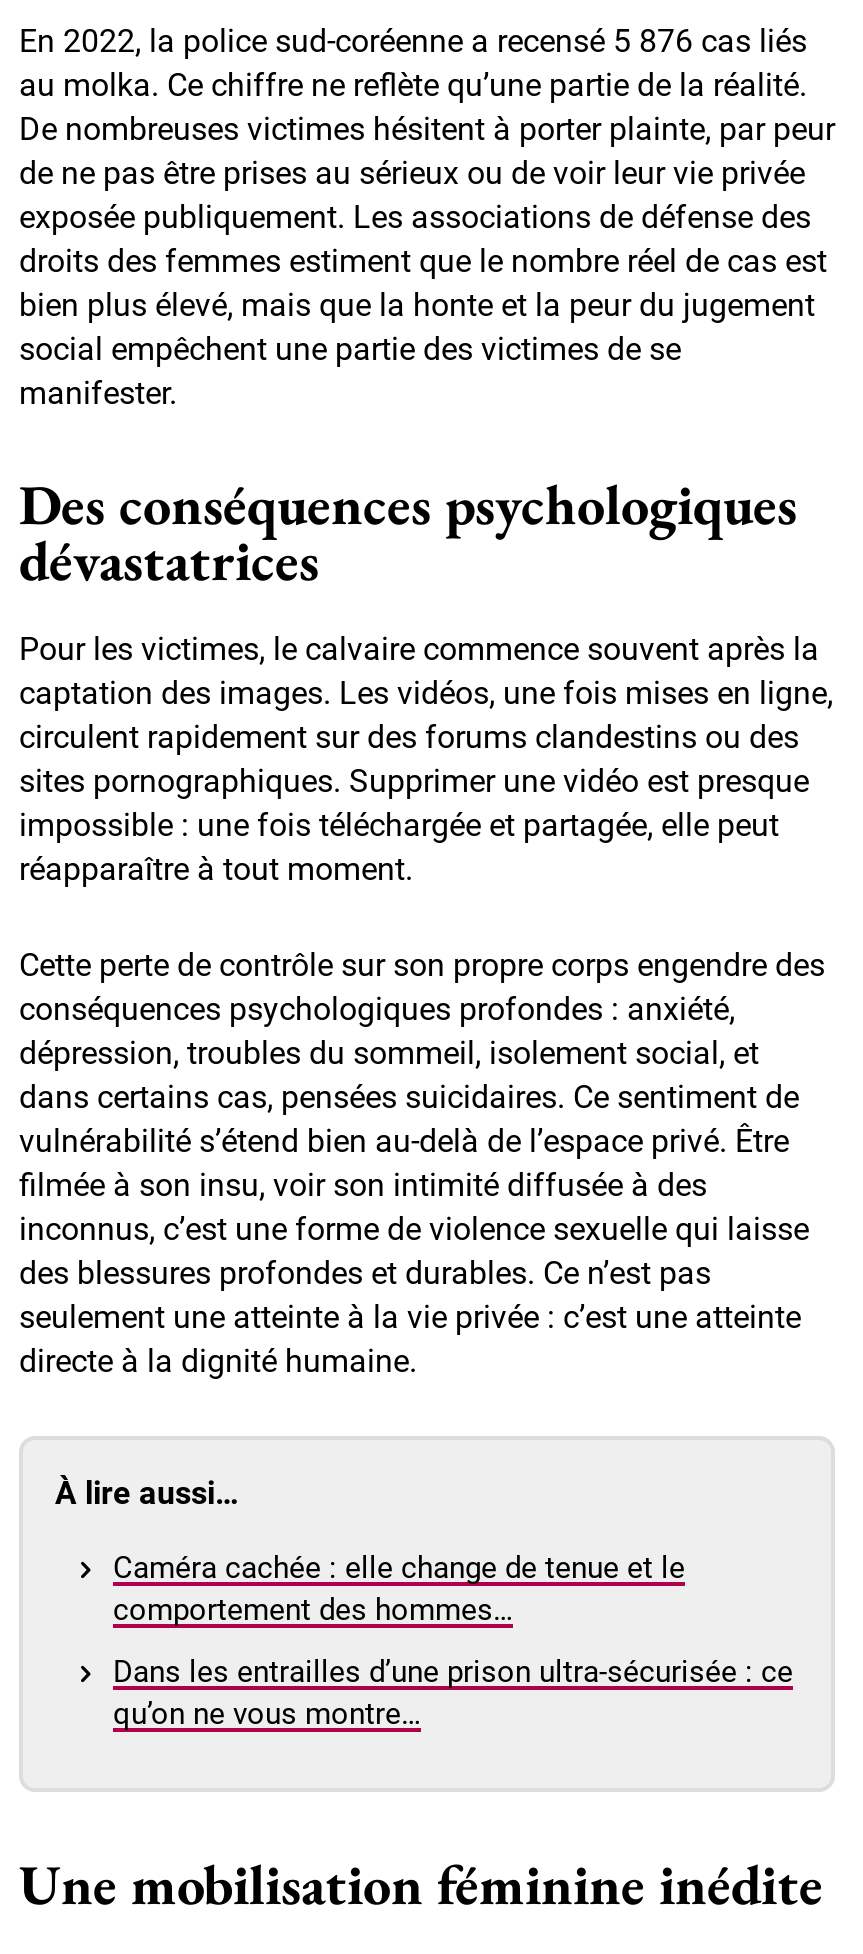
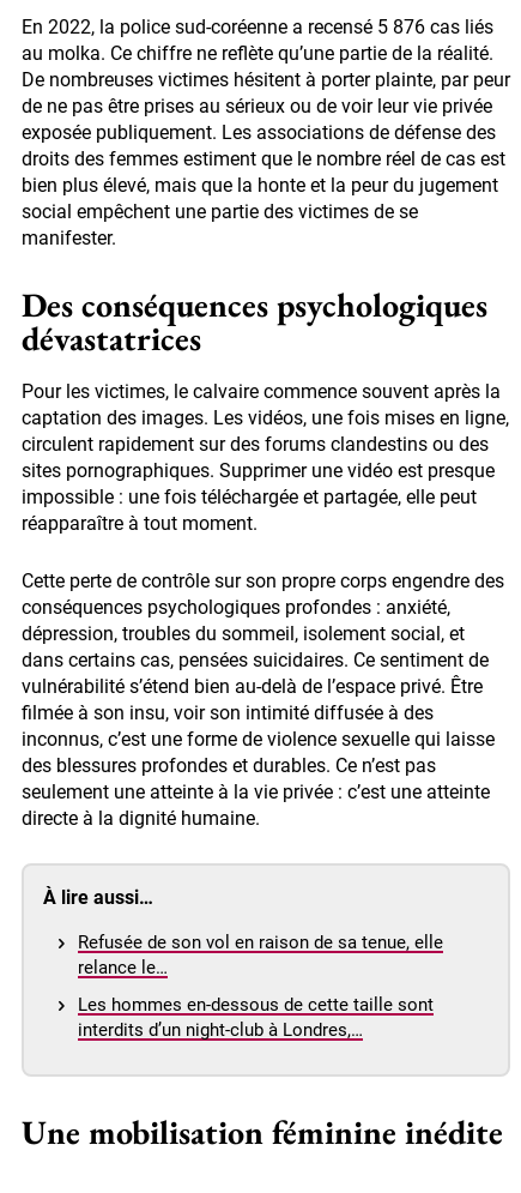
[113,1551,685,1629] Caméra cachée : elle change de tenue et le | comportement des hommes… -> [78,932,443,979] Refusée de son vol en raison de sa tenue, elle | relance le…
[113,1655,793,1733] Dans les entrailles d’une prison ultra-sécurisée : ce | qu’on ne vous montre… -> [78,994,434,1041] Les hommes en-dessous de cette taille sont | interdits d’un night-club à Londres,…

